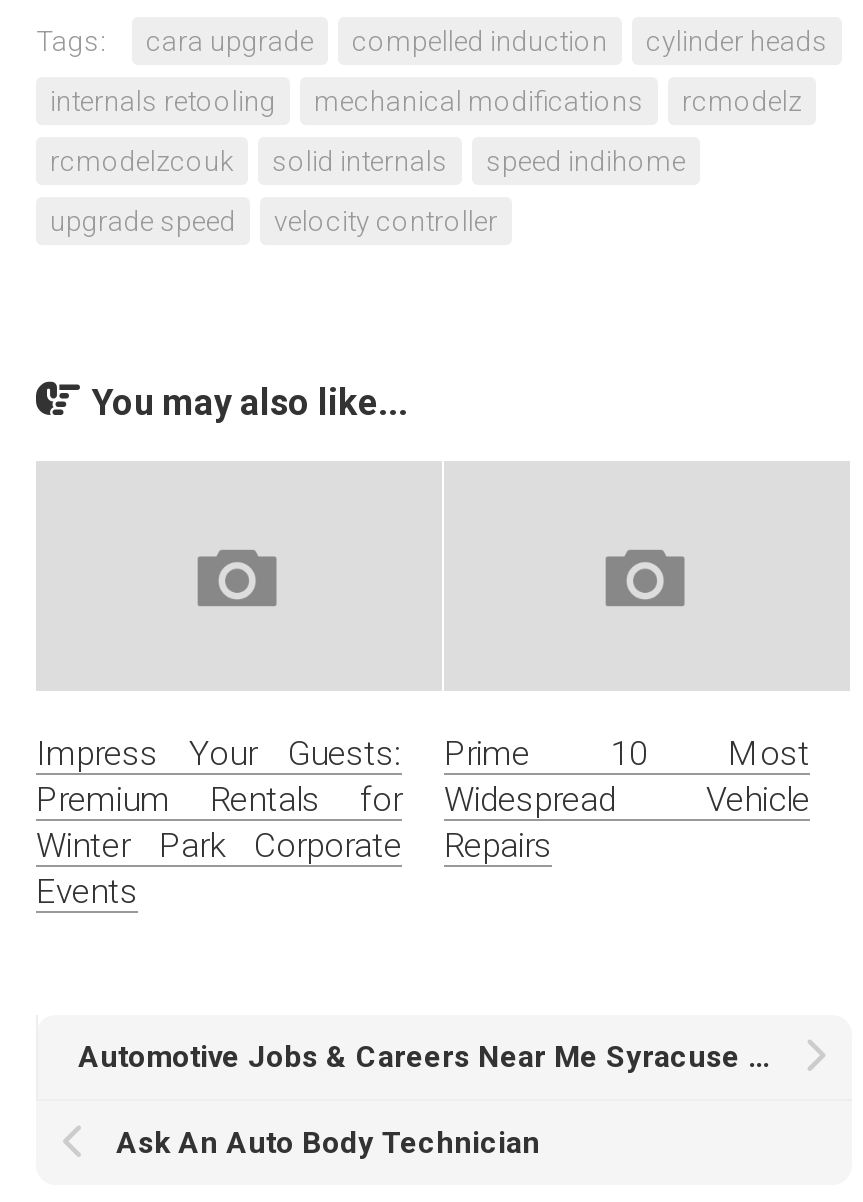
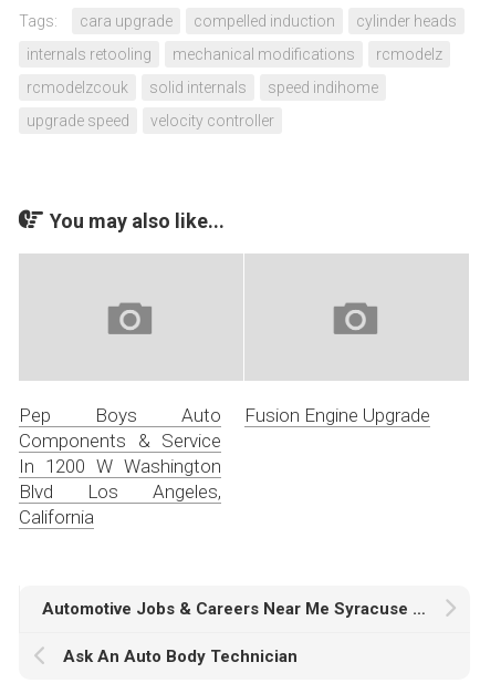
[36,732,402,910] Impress Your Guests: | Premium Rentals for | Winter Park Corporate | Events -> [19,404,221,528] Pep Boys Auto | Components & Service | In 1200 W Washington | Blvd Los Angeles, | California
[444,732,810,864] Prime 10 Most | Widespread Vehicle | Repairs -> [244,404,430,426] Fusion Engine Upgrade

